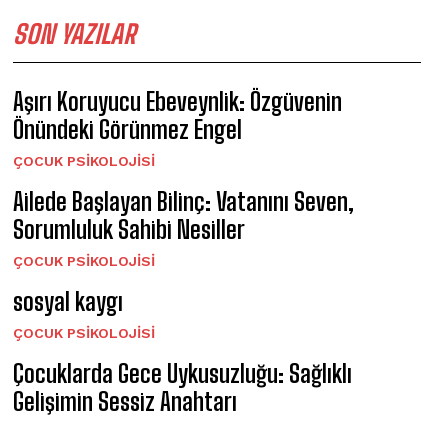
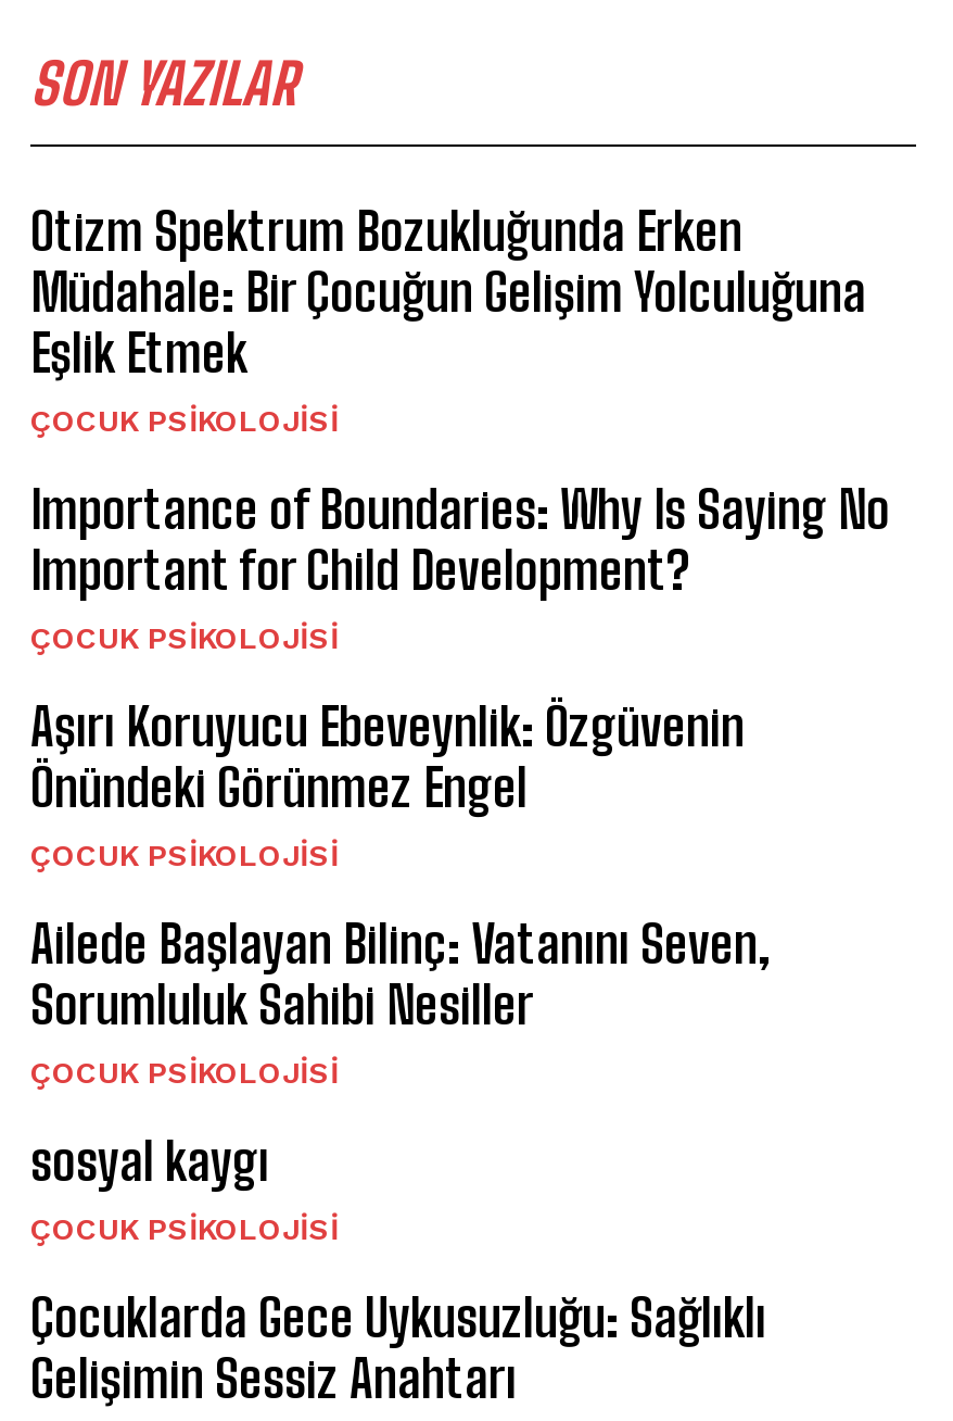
none -> [30,199,890,655] Otizm Spektrum Bozukluğunda Erken | Müdahale: Bir Çocuğun Gelişim Yolculuğuna | Eşlik Etmek | ÇOCUK PSIKOLOJISI | Importance of Boundaries: Why Is Saying No | Important for Child Development? | ÇOCUK PSIKOLOJISI

